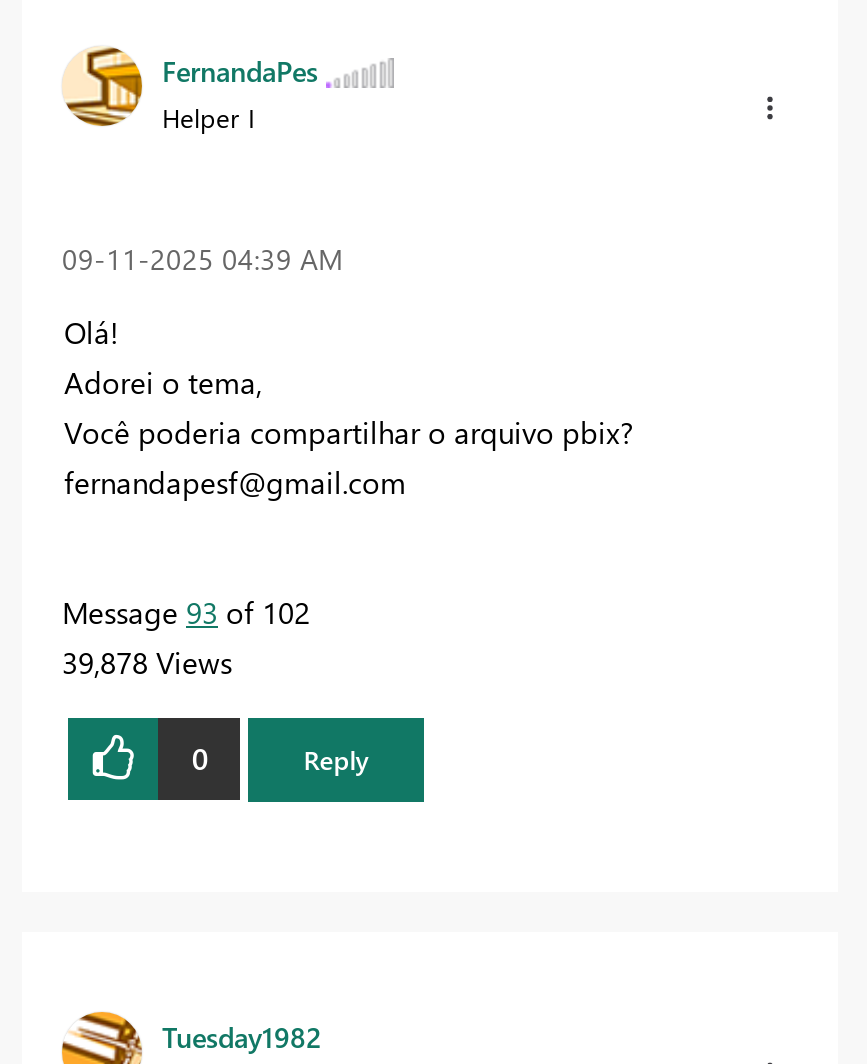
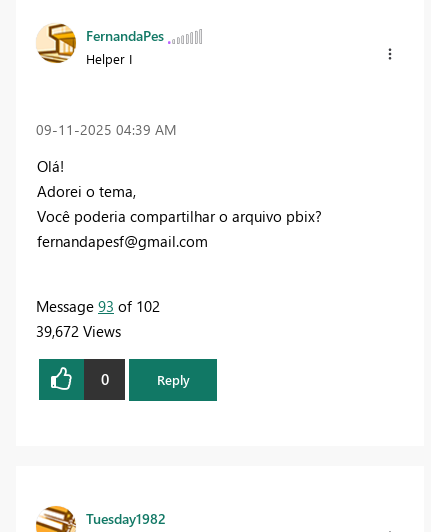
[62,642,232,682] 39,878 Views -> [36,321,121,341] 39,672 Views

